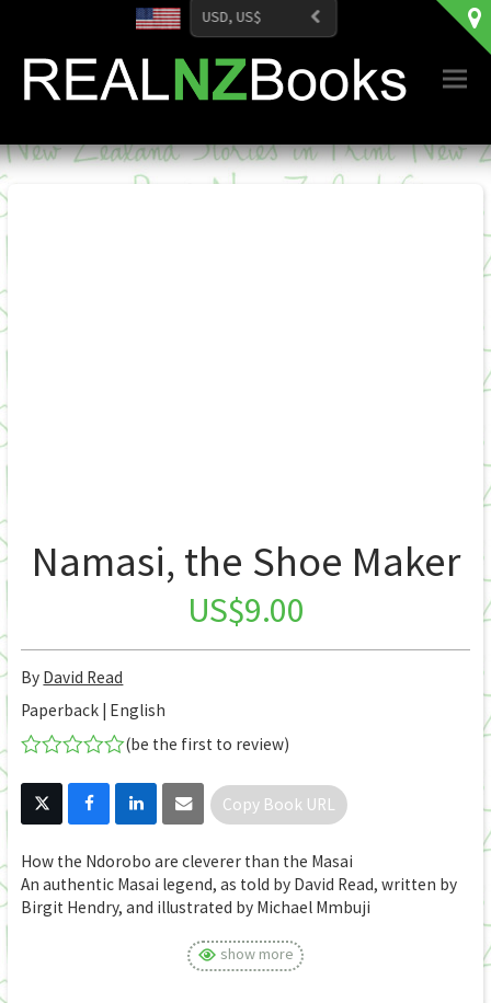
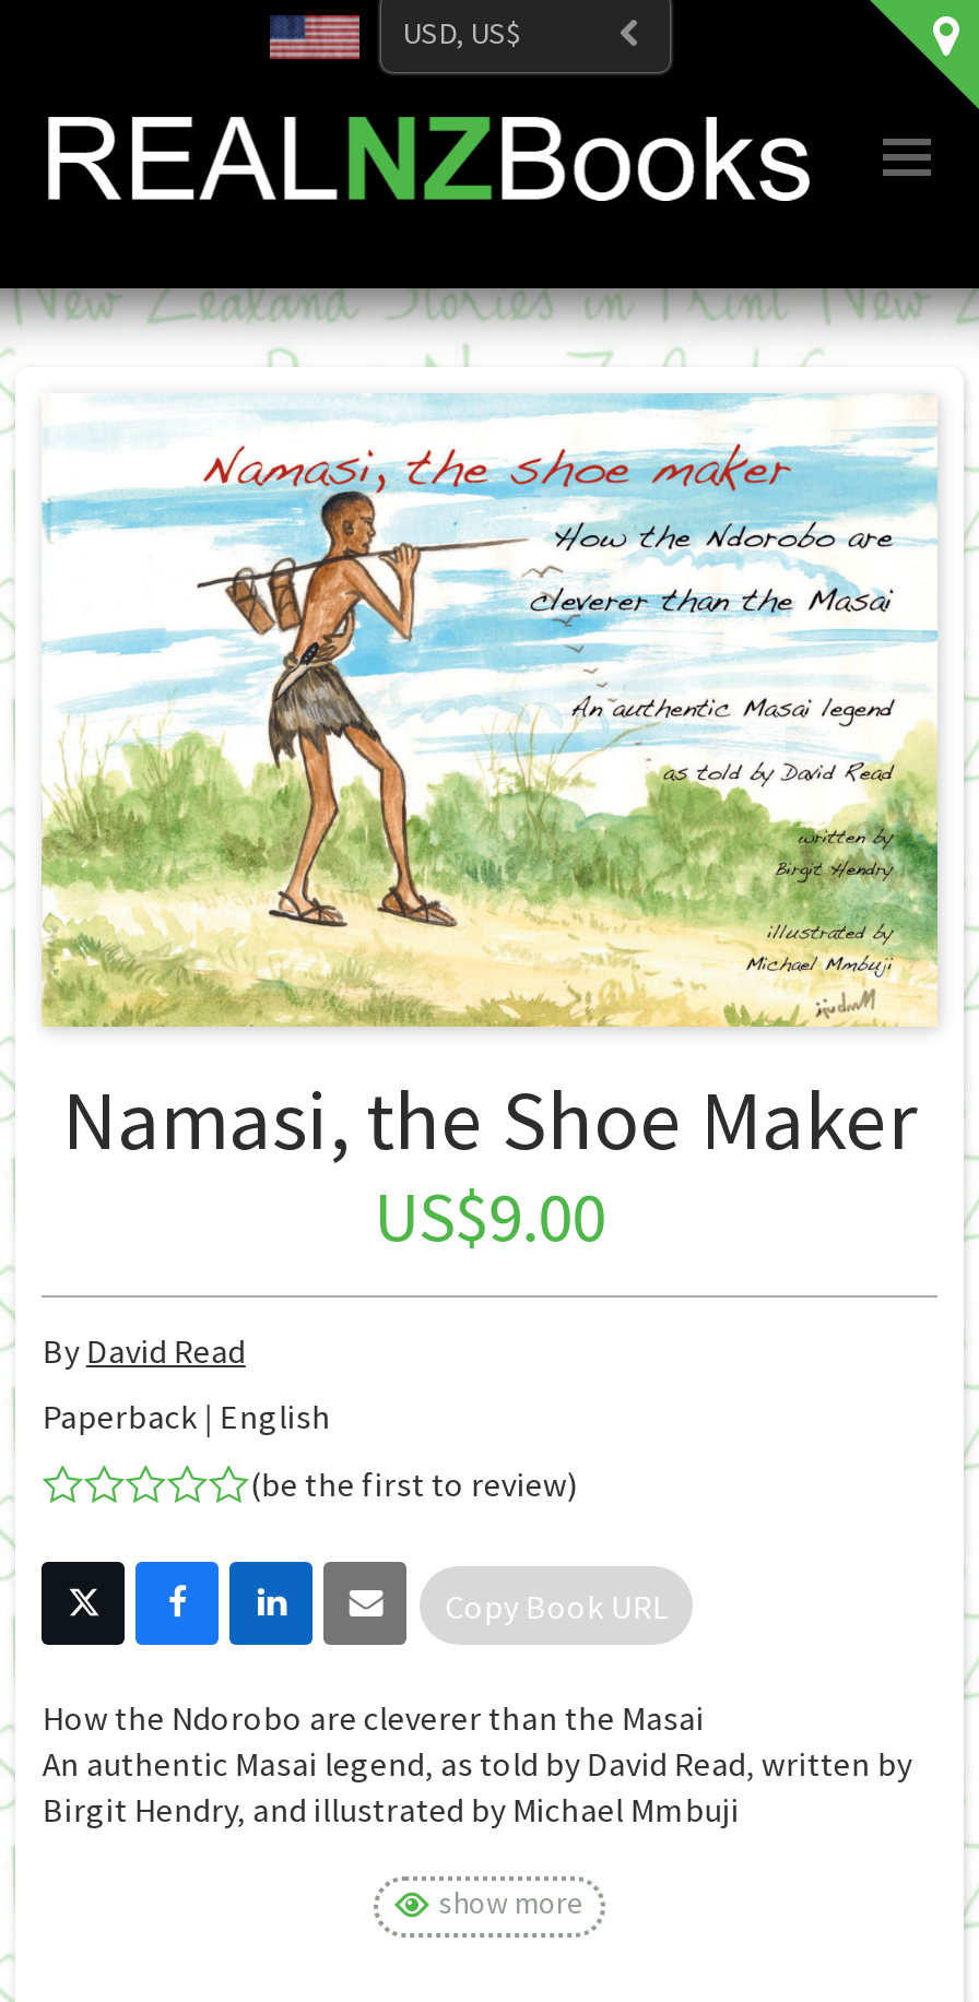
none -> [39,391,942,1031] [image]

